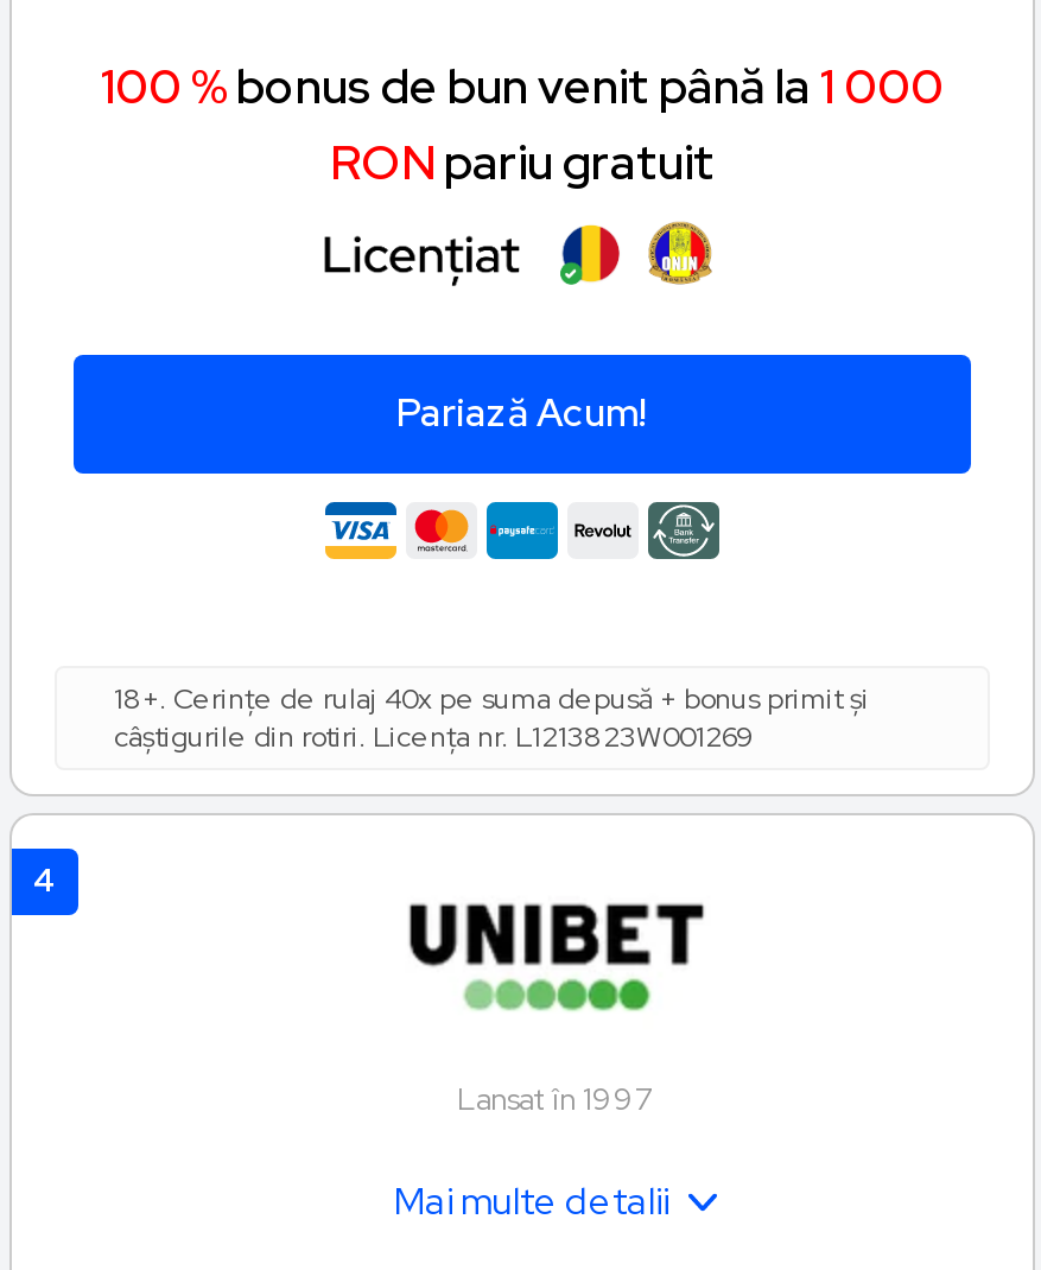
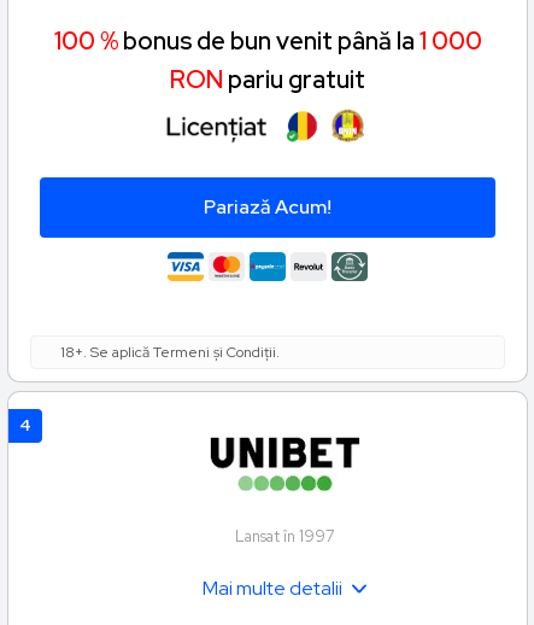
[114,681,869,757] 18+. Cerințe de rulaj 40x pe suma depusă + bonus primit și | câștigurile din rotiri. Licența nr. L1213823W001269 -> [60,343,280,362] 18+. Se aplică Termeni și Condiții.

